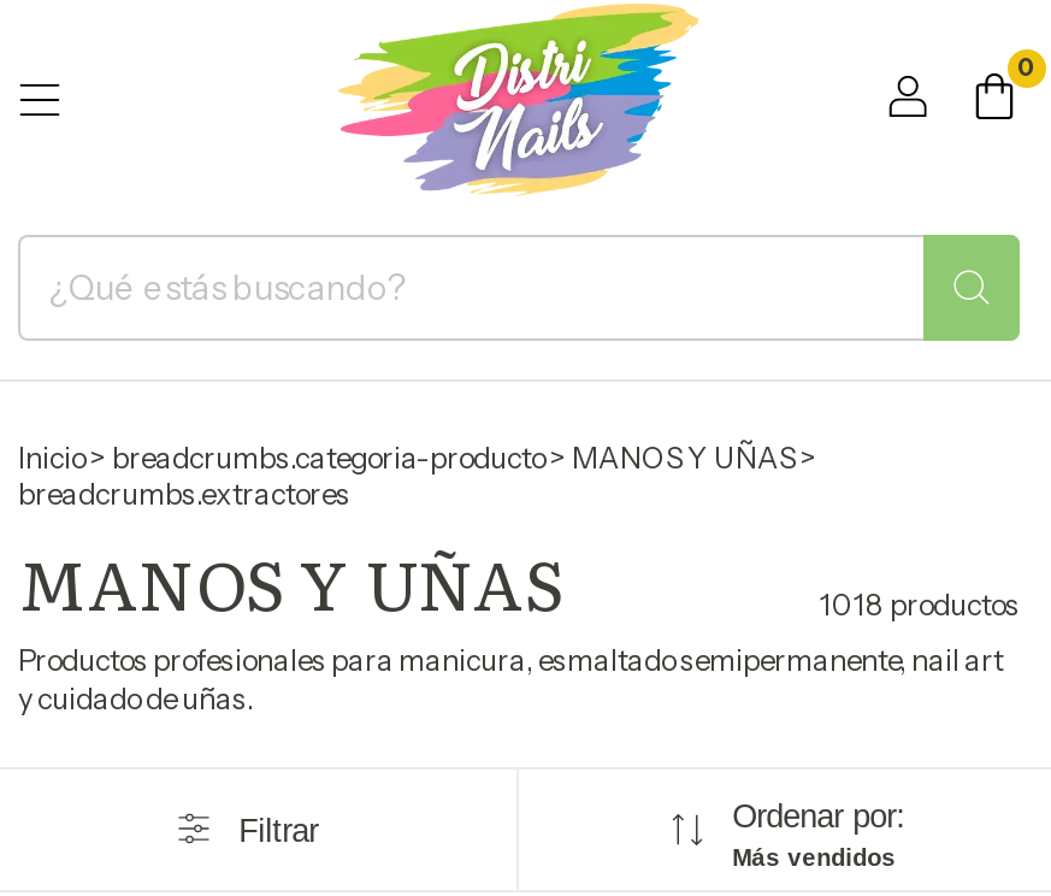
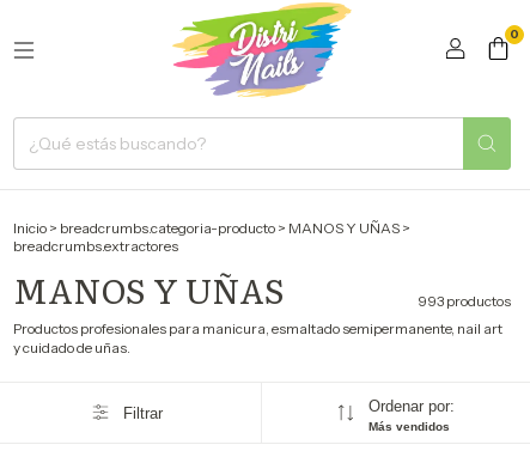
[820,586,1020,623] 1018 productos -> [418,292,511,310] 993 productos

